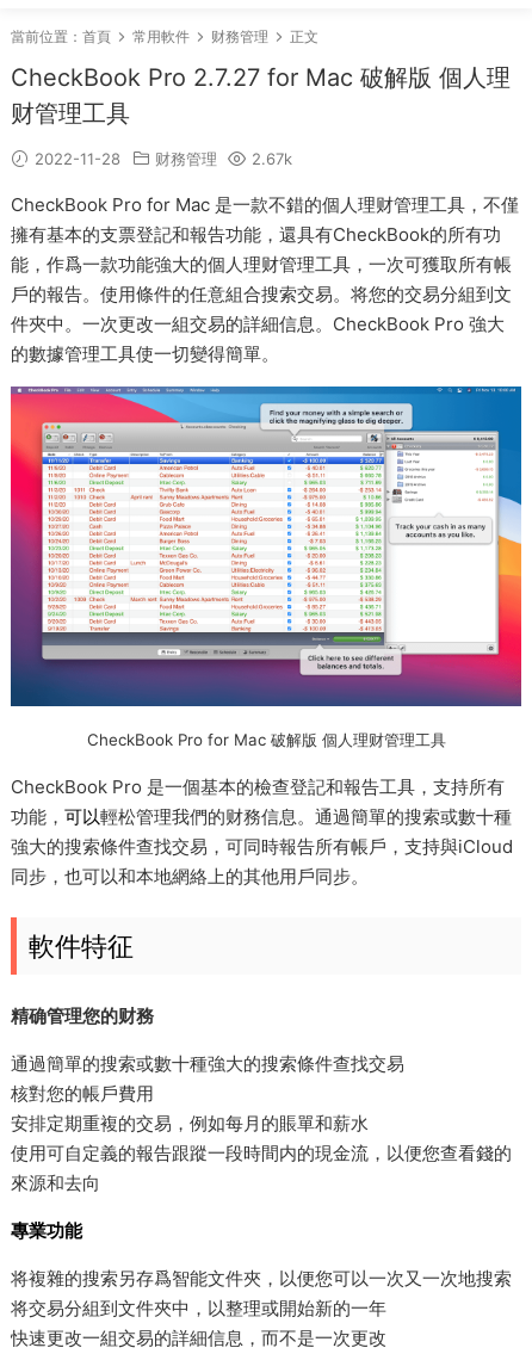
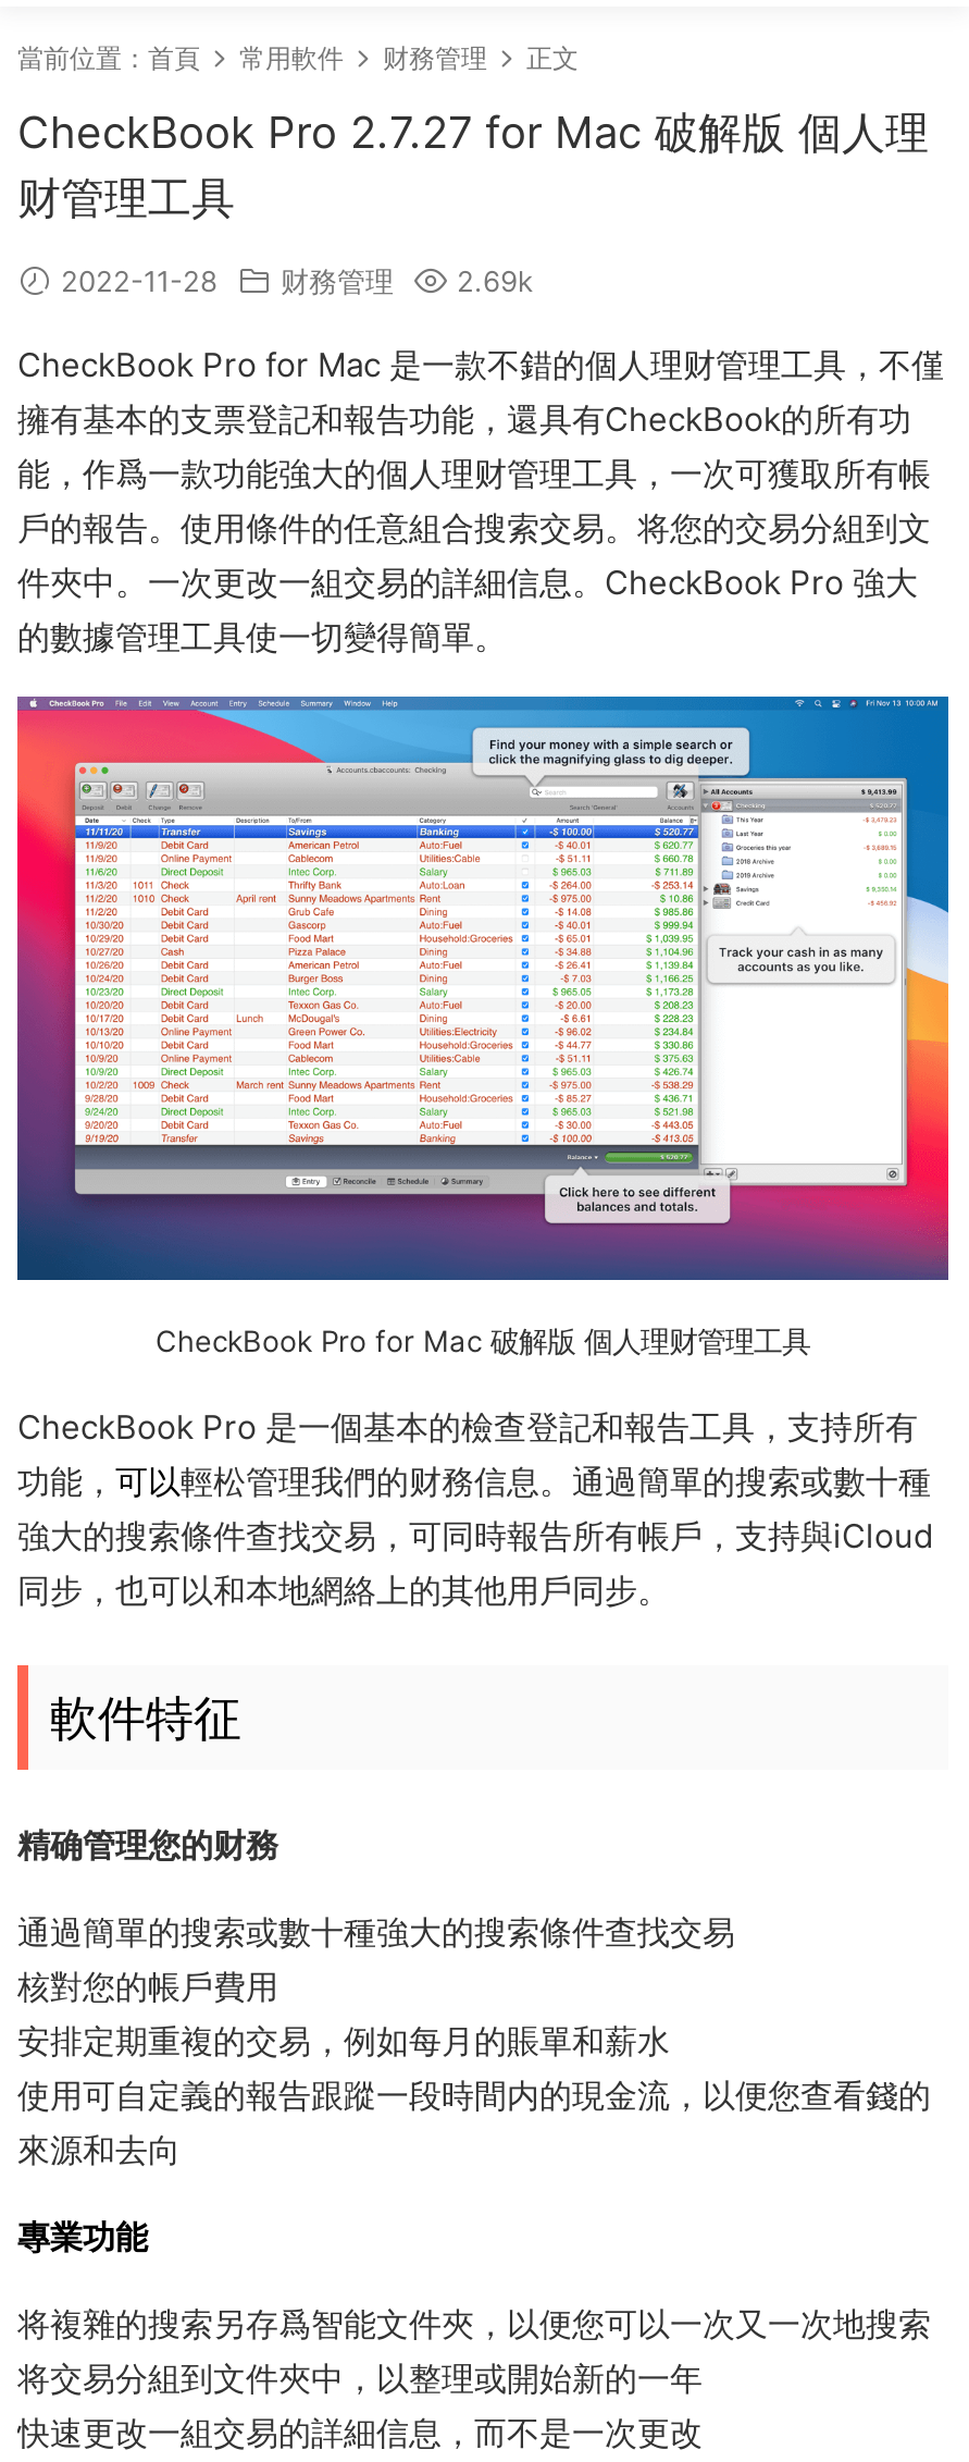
[247,149,292,168] 2.67k -> [448,263,533,298] 2.69k

